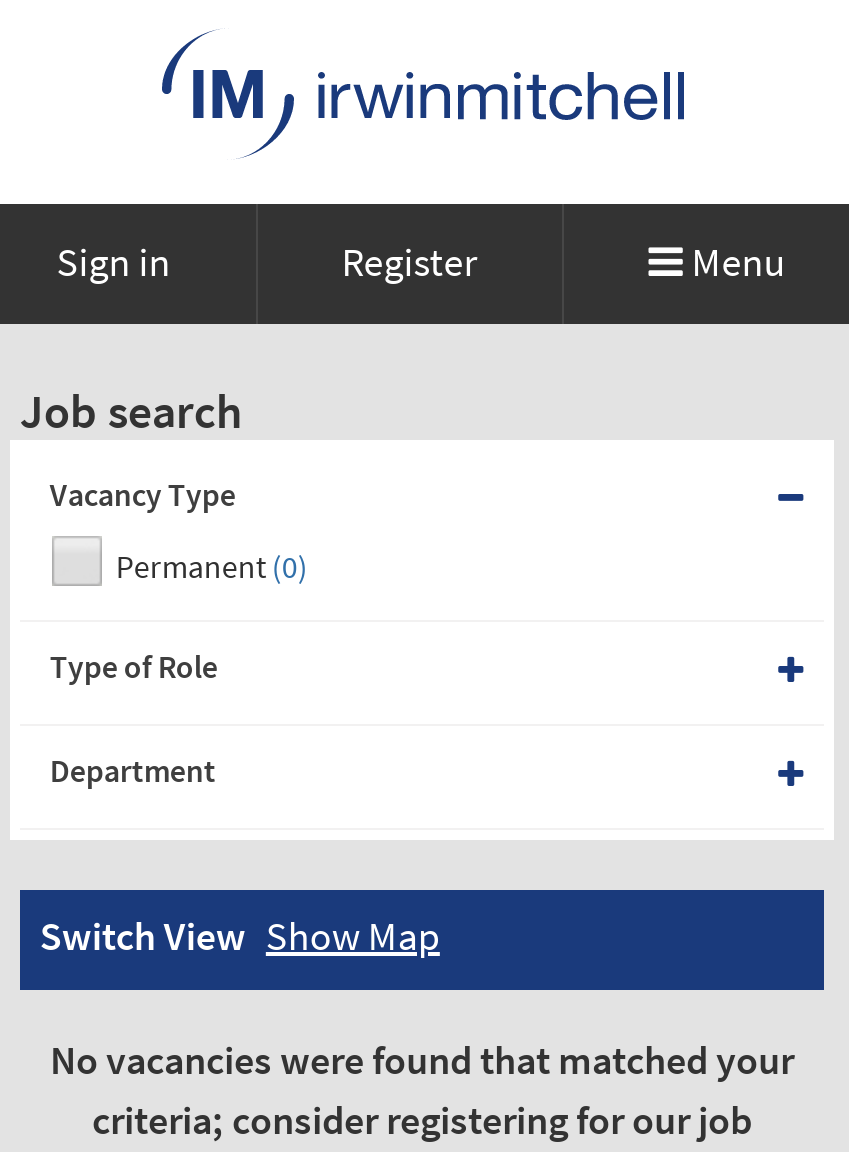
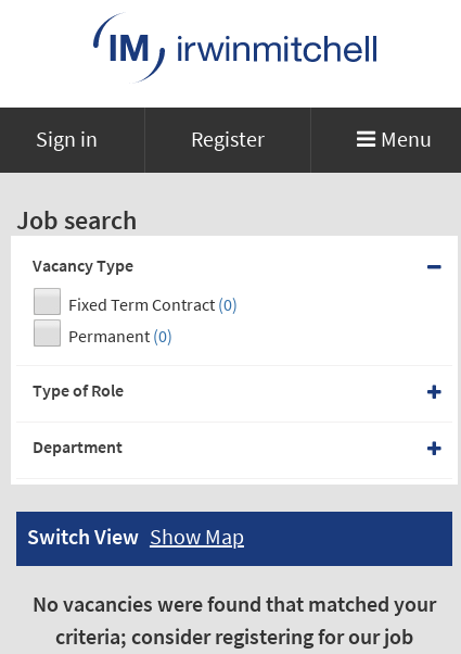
none -> [68,293,237,315] Fixed Term Contract (0)

